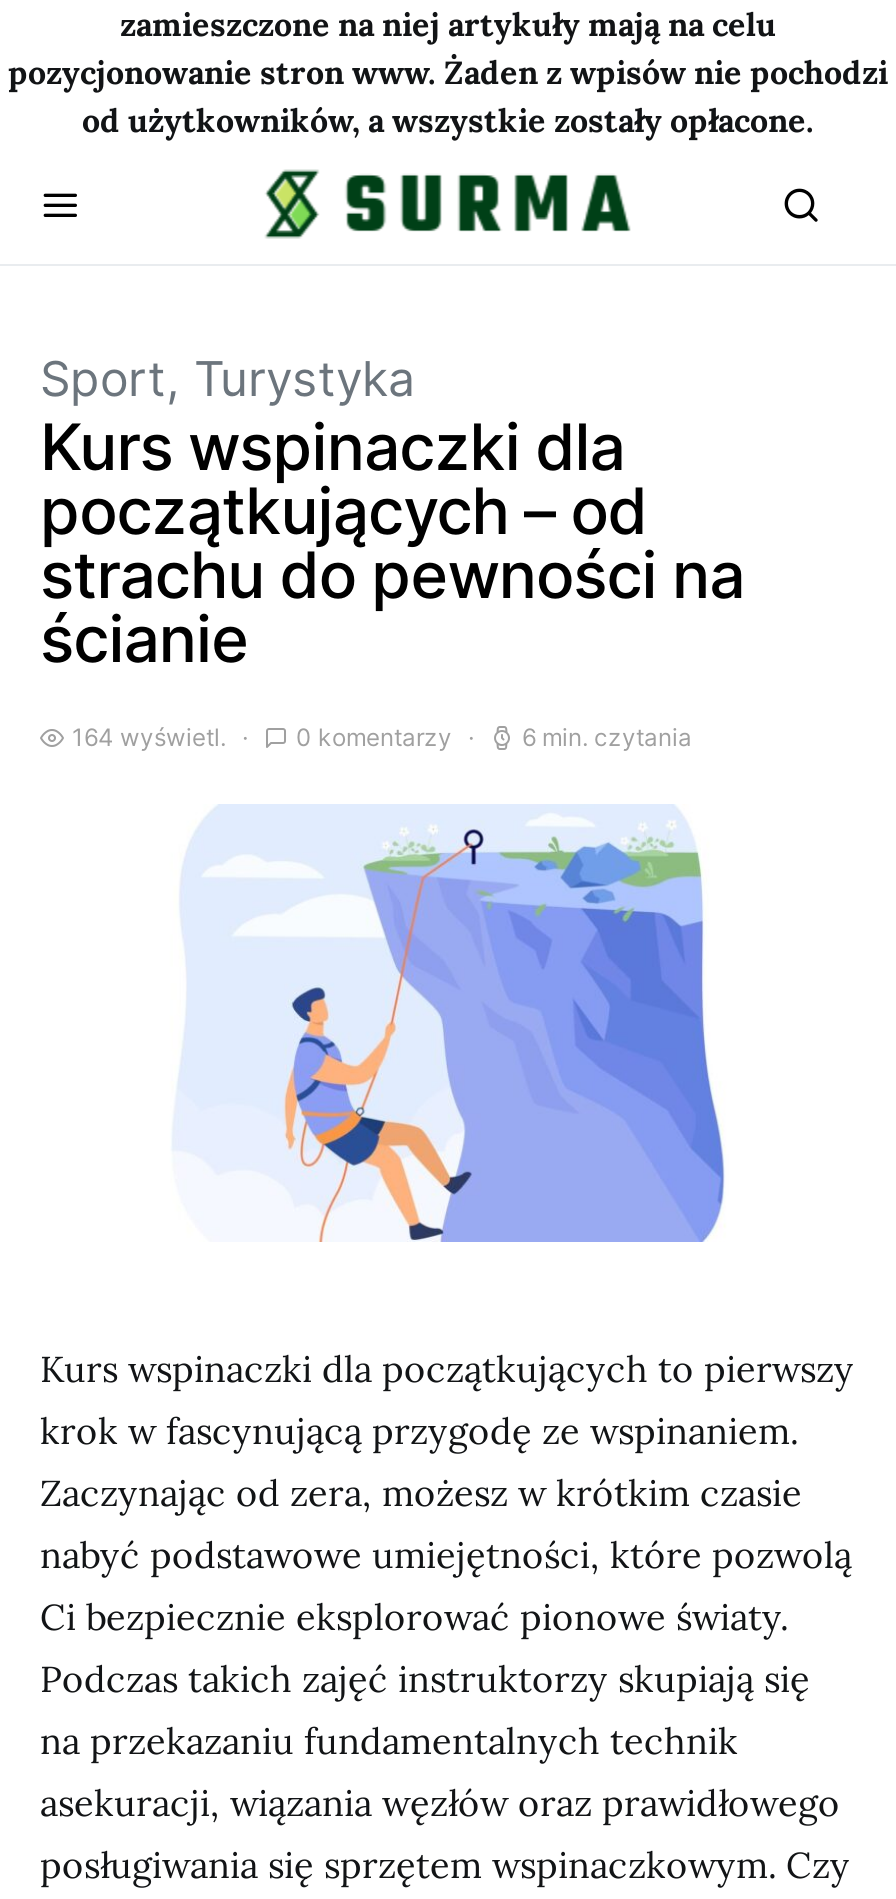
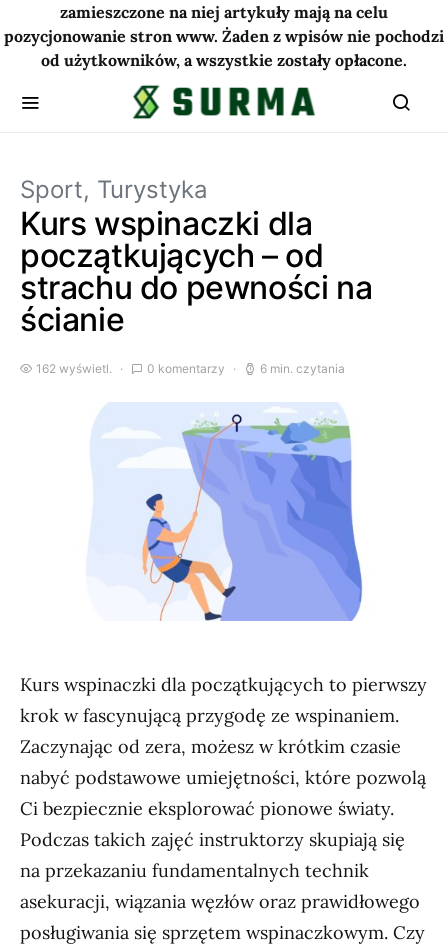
[72,722,226,752] 164 wyświetl. -> [36,361,112,376] 162 wyświetl.

